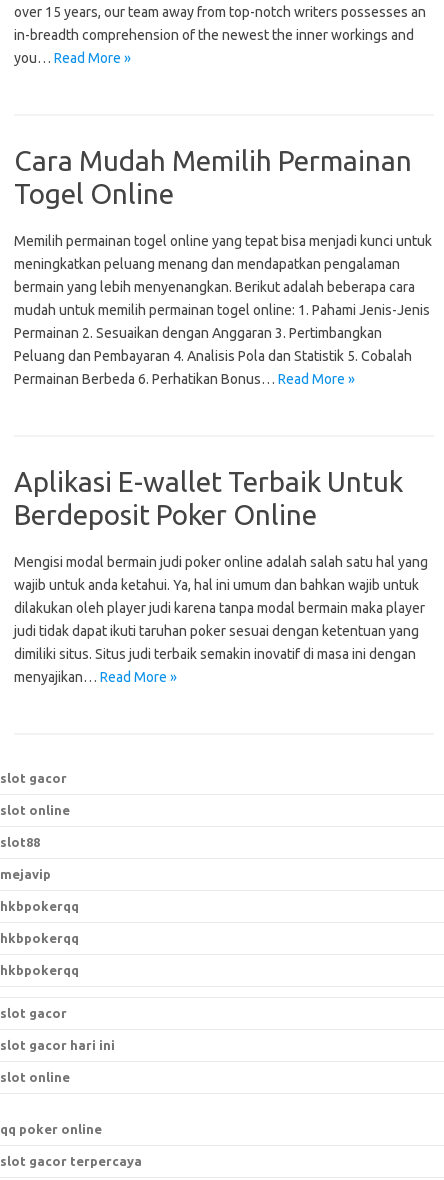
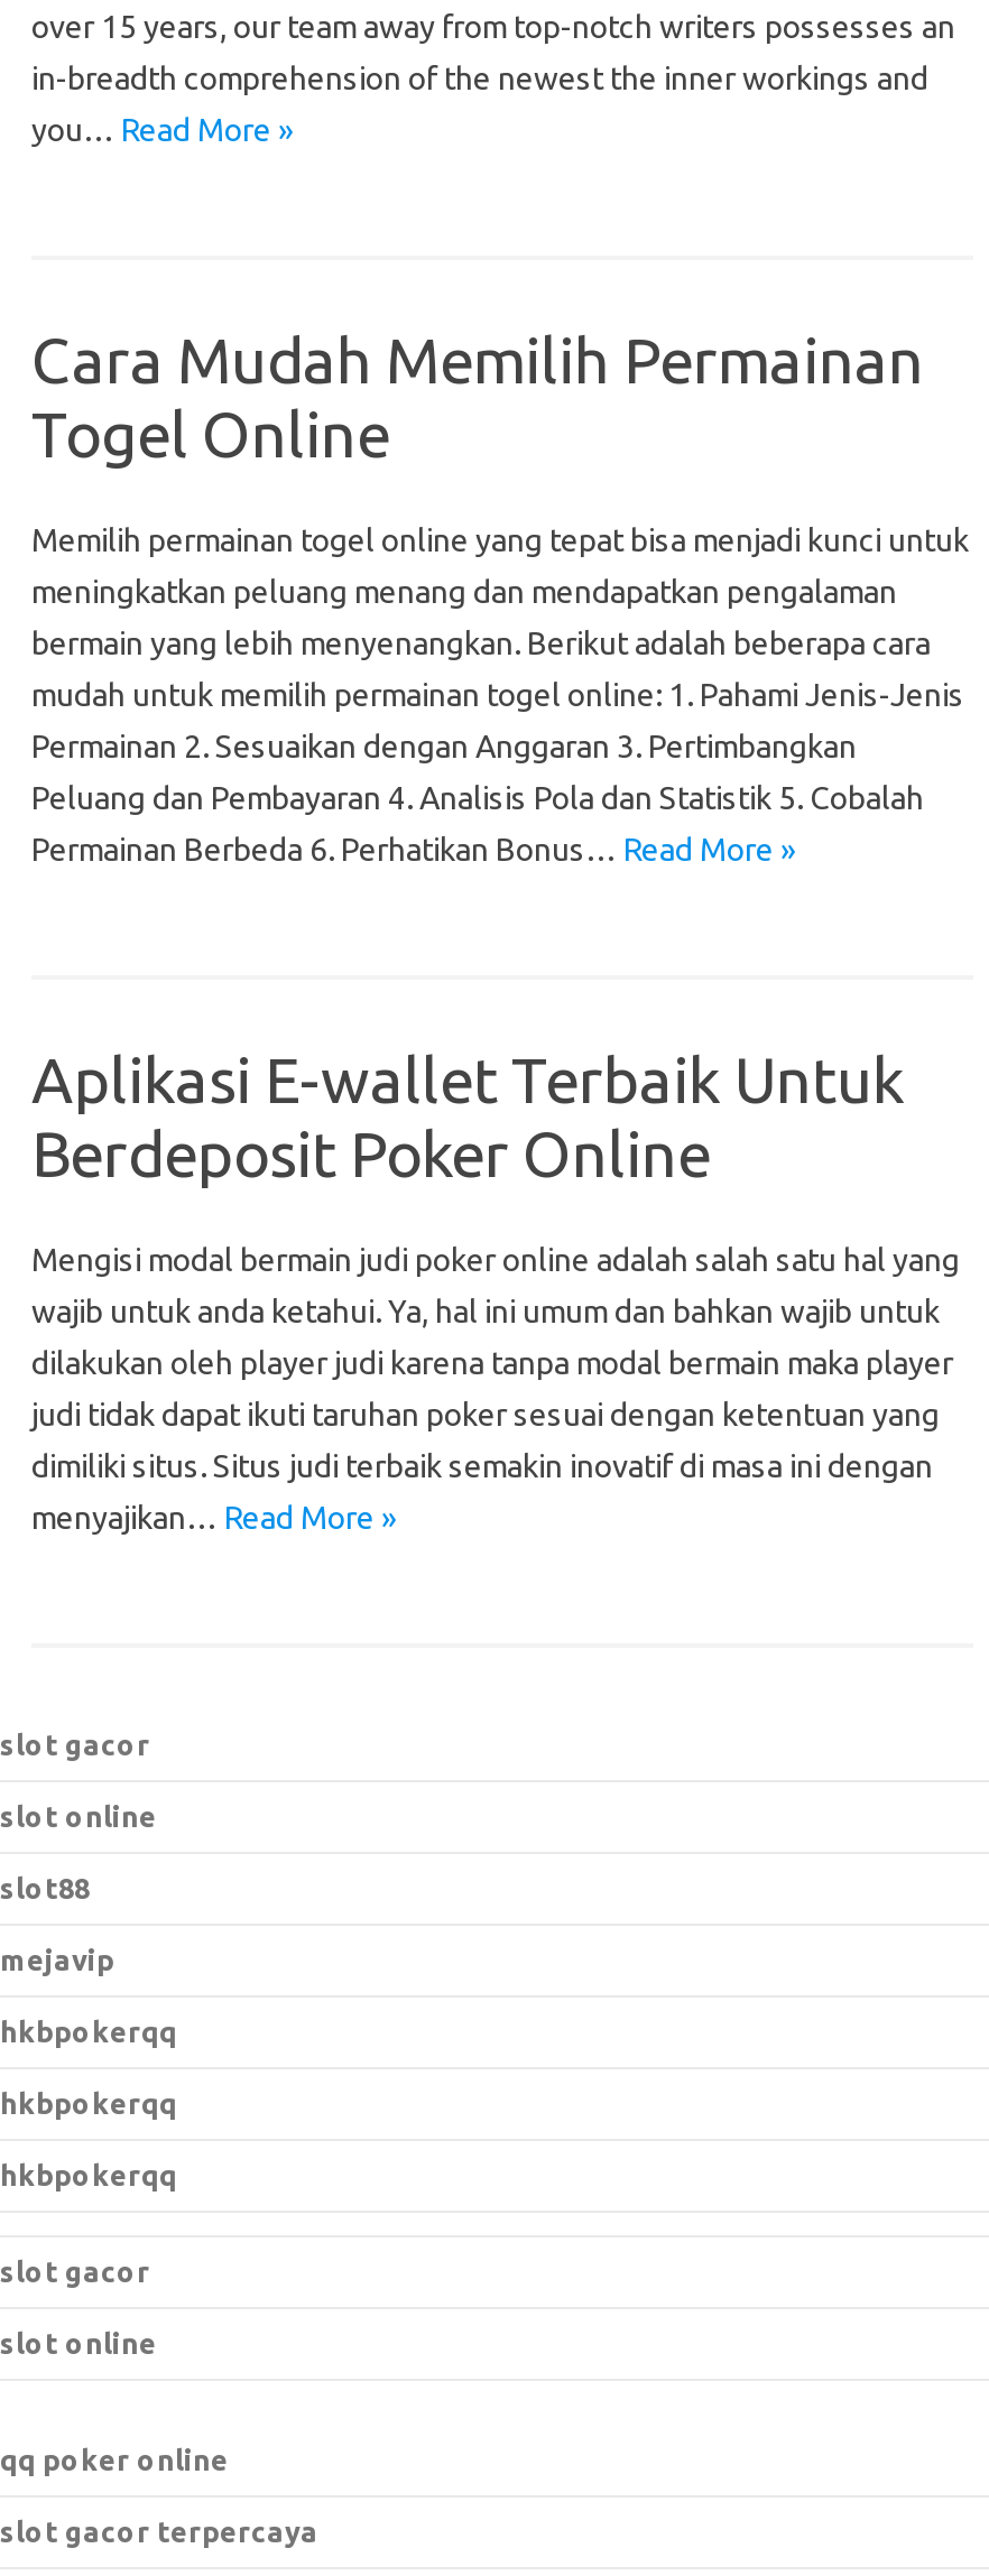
[0,1038,115,1052] slot gacor hari ini -> none

